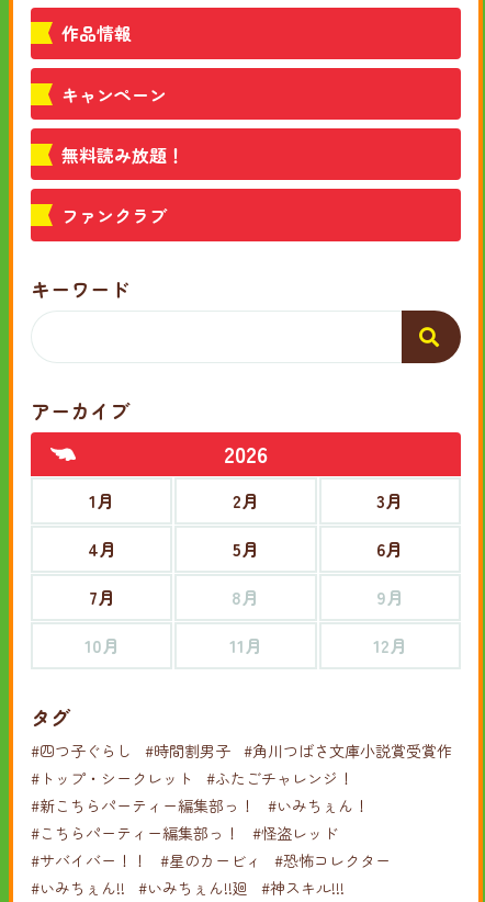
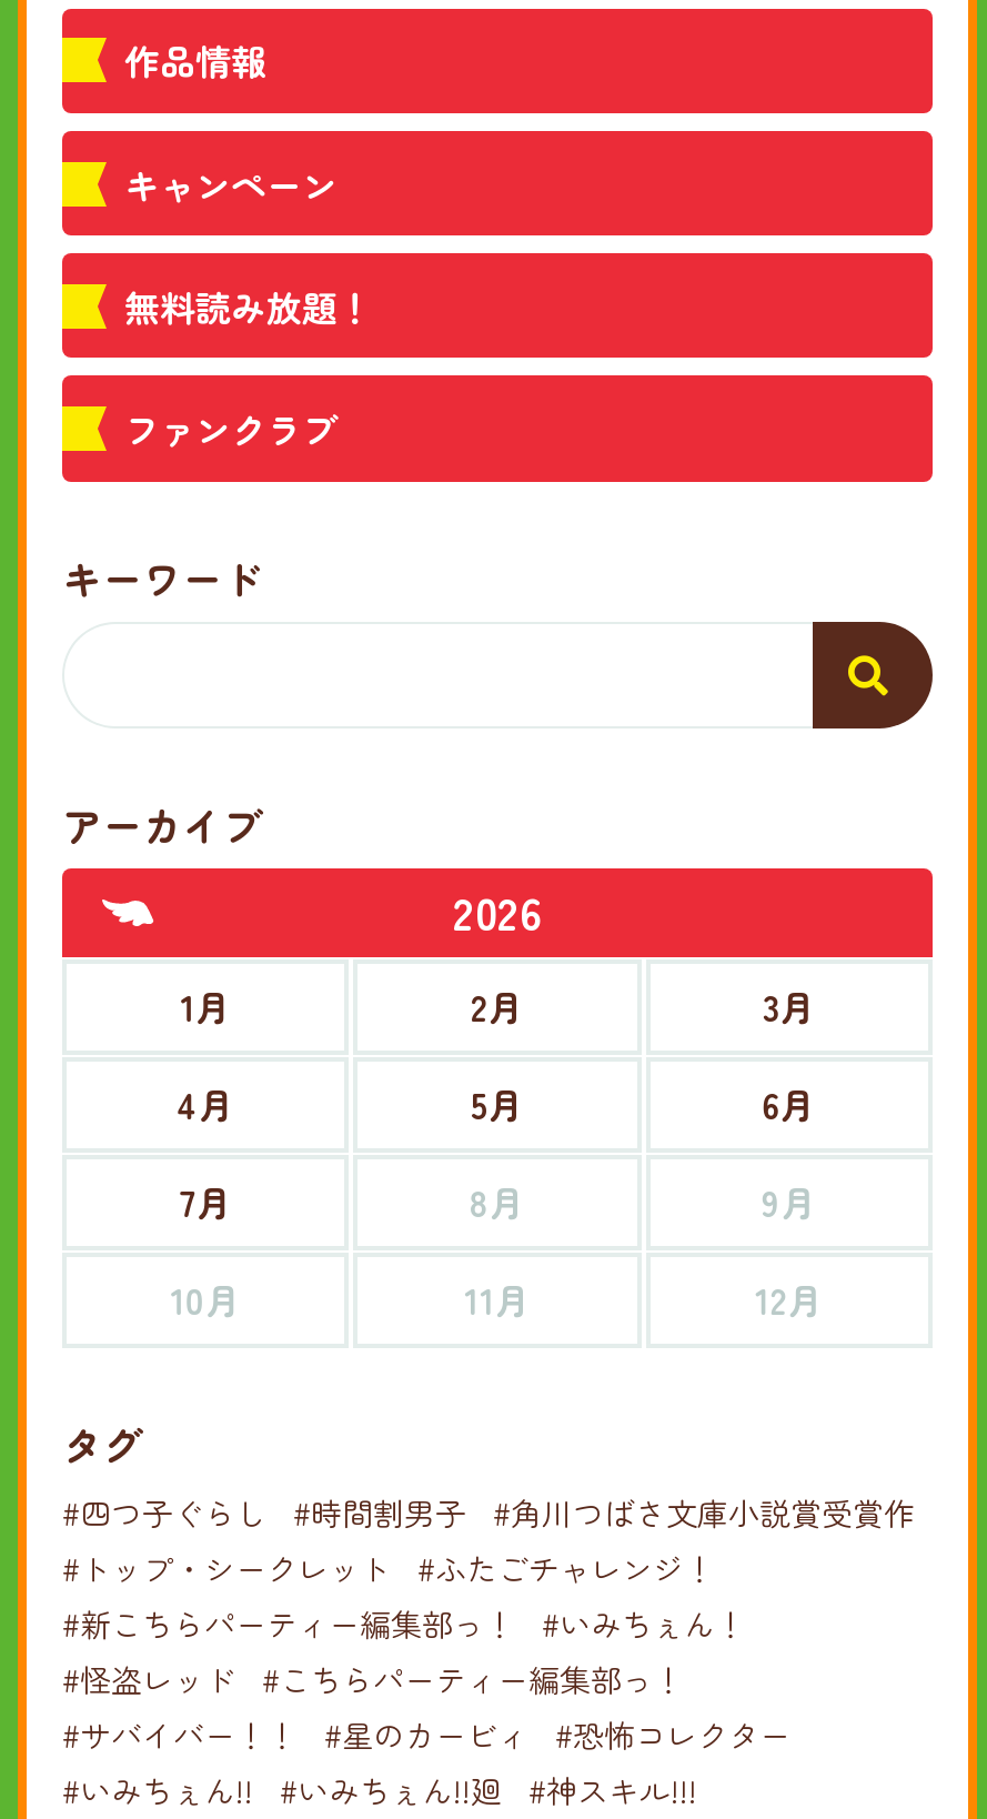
[31,822,338,844] #こちらパーティー編集部っ！ #怪盗レッド -> [62,1656,684,1701] #怪盗レッド #こちらパーティー編集部っ！

